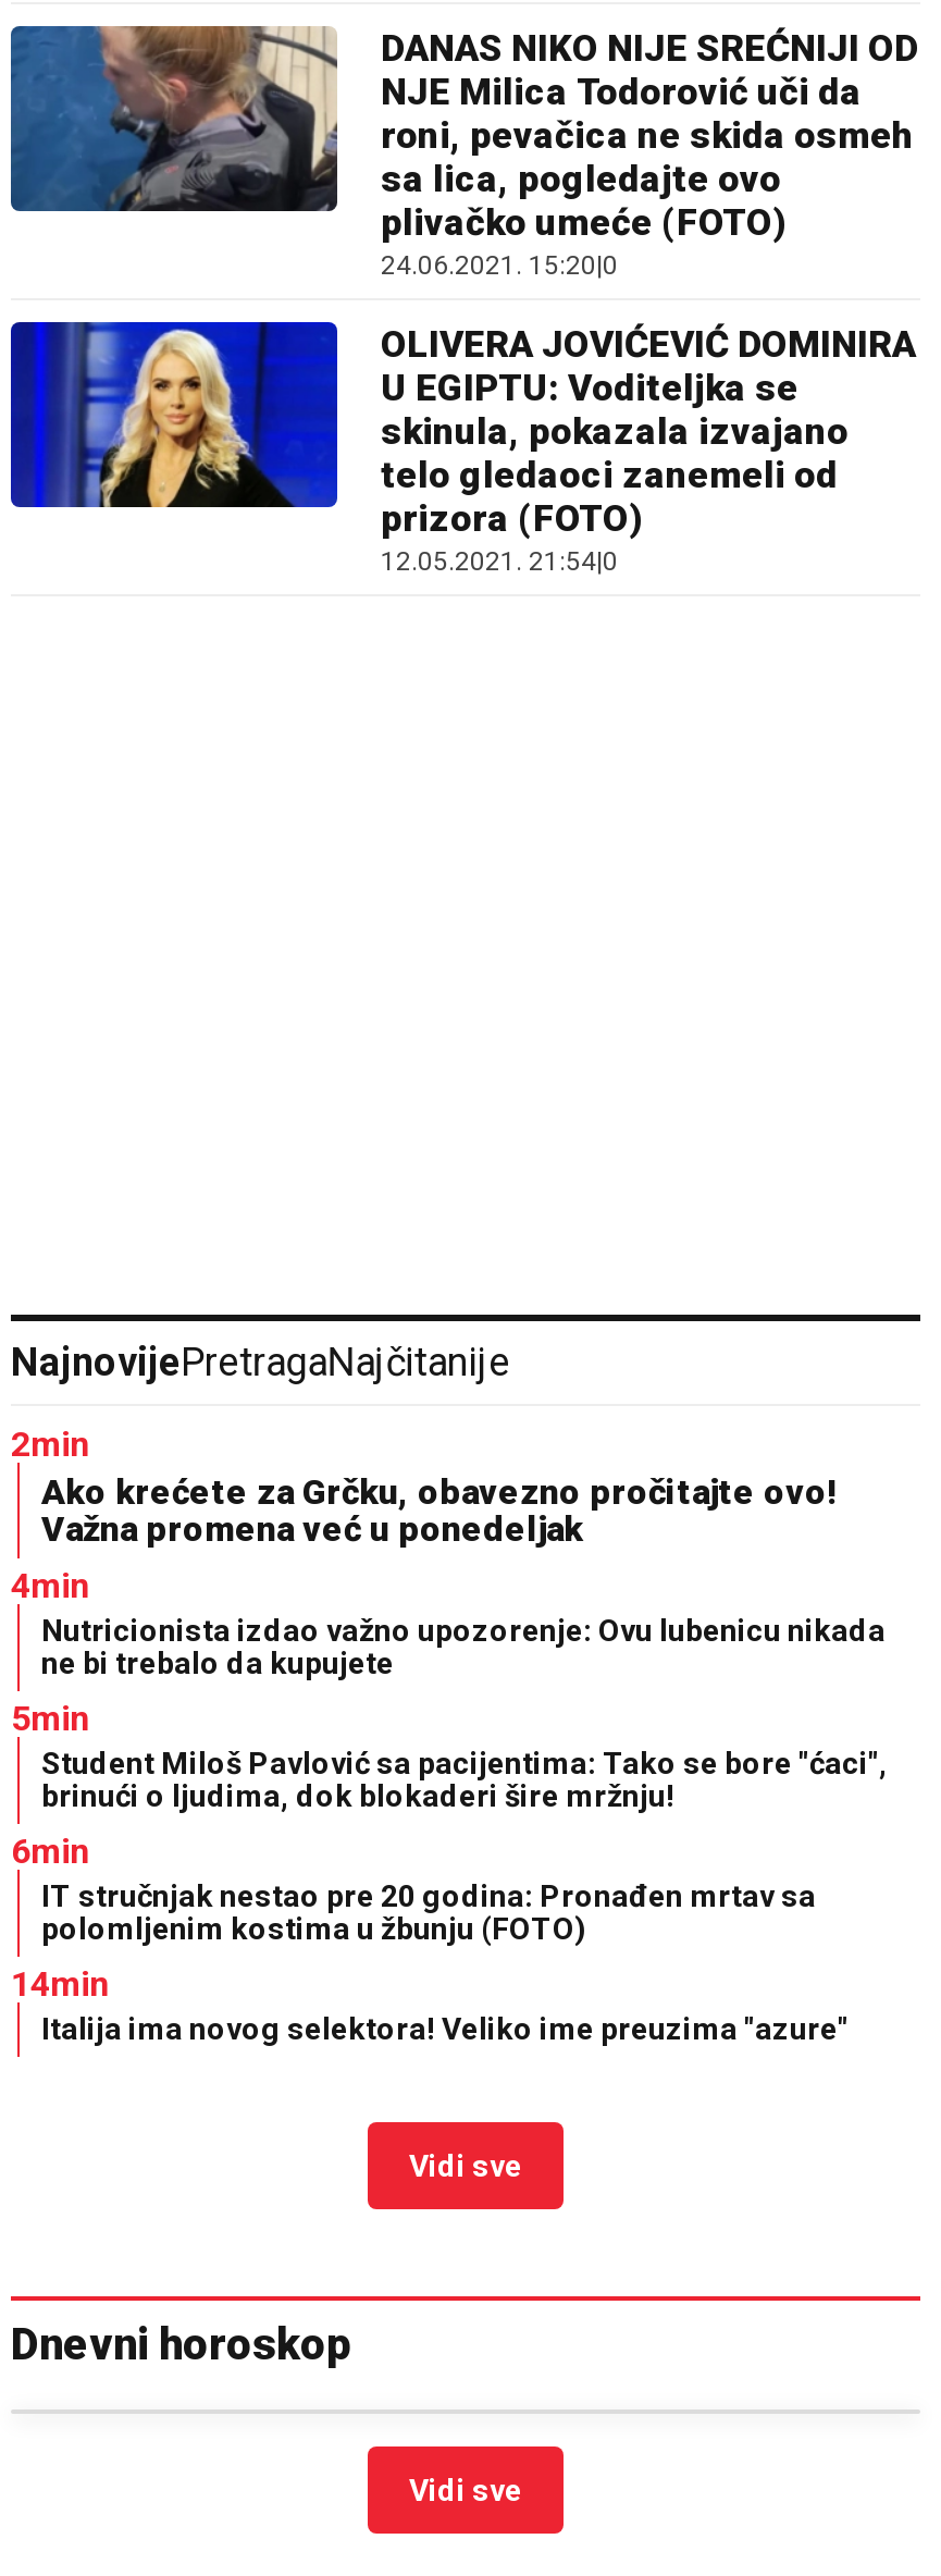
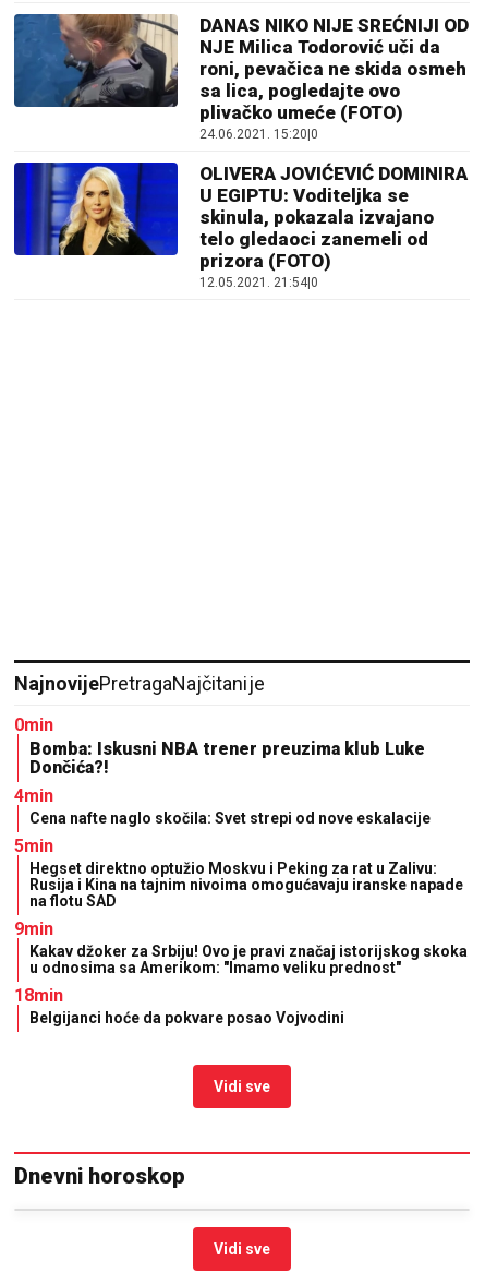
[11,1424,838,1551] 2min | Ako krećete za Grčku, obavezno pročitajte ovo! | Važna promena već u ponedeljak -> [14,715,425,778] 0min | Bomba: Iskusni NBA trener preuzima klub Luke | Dončića?!
[41,1614,886,1681] Nutricionista izdao važno upozorenje: Ovu lubenicu nikada | ne bi trebalo da kupujete -> [29,810,431,827] Cena nafte naglo skočila: Svet strepi od nove eskalacije
[11,1746,888,2047] Student Miloš Pavlović sa pacijentima: Tako se bore "ćaci", | brinući o ljudima, dok blokaderi šire mržnju! | 6min | IT stručnjak nestao pre 20 godina: Pronađen mrtav sa | polomljenim kostima u žbunju (FOTO) | 14min | Italija ima novog selektora! Veliko ime preuzima "azure" -> [14,860,468,1027] Hegset direktno optužio Moskvu i Peking za rat u Zalivu: | Rusija i Kina na tajnim nivoima omogućavaju iranske napade | na flotu SAD | 9min | Kakav džoker za Srbiju! Ovo je pravi značaj istorijskog skoka | u odnosima sa Amerikom: "Imamo veliku prednost" | 18min | Belgijanci hoće da pokvare posao Vojvodini

